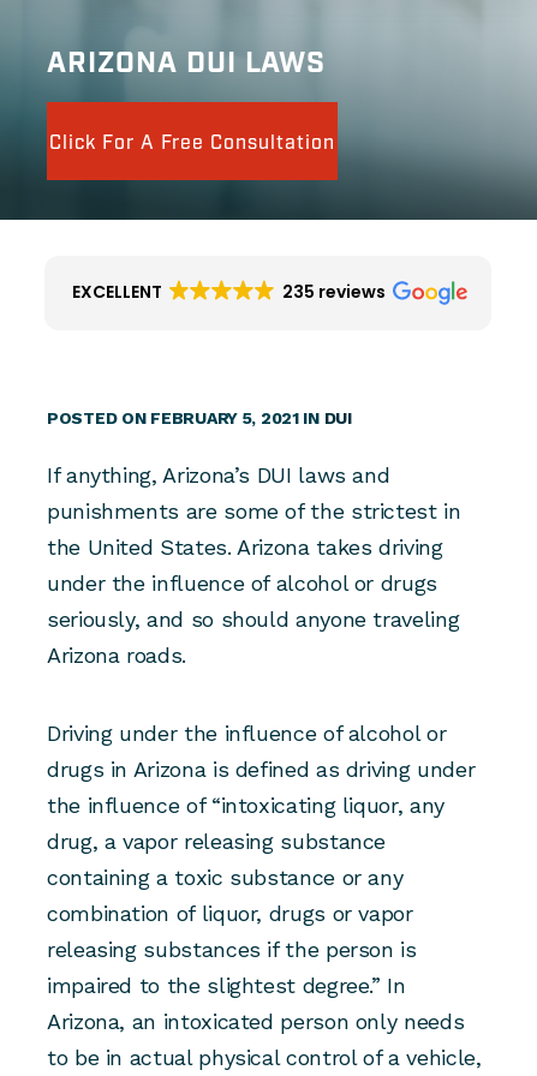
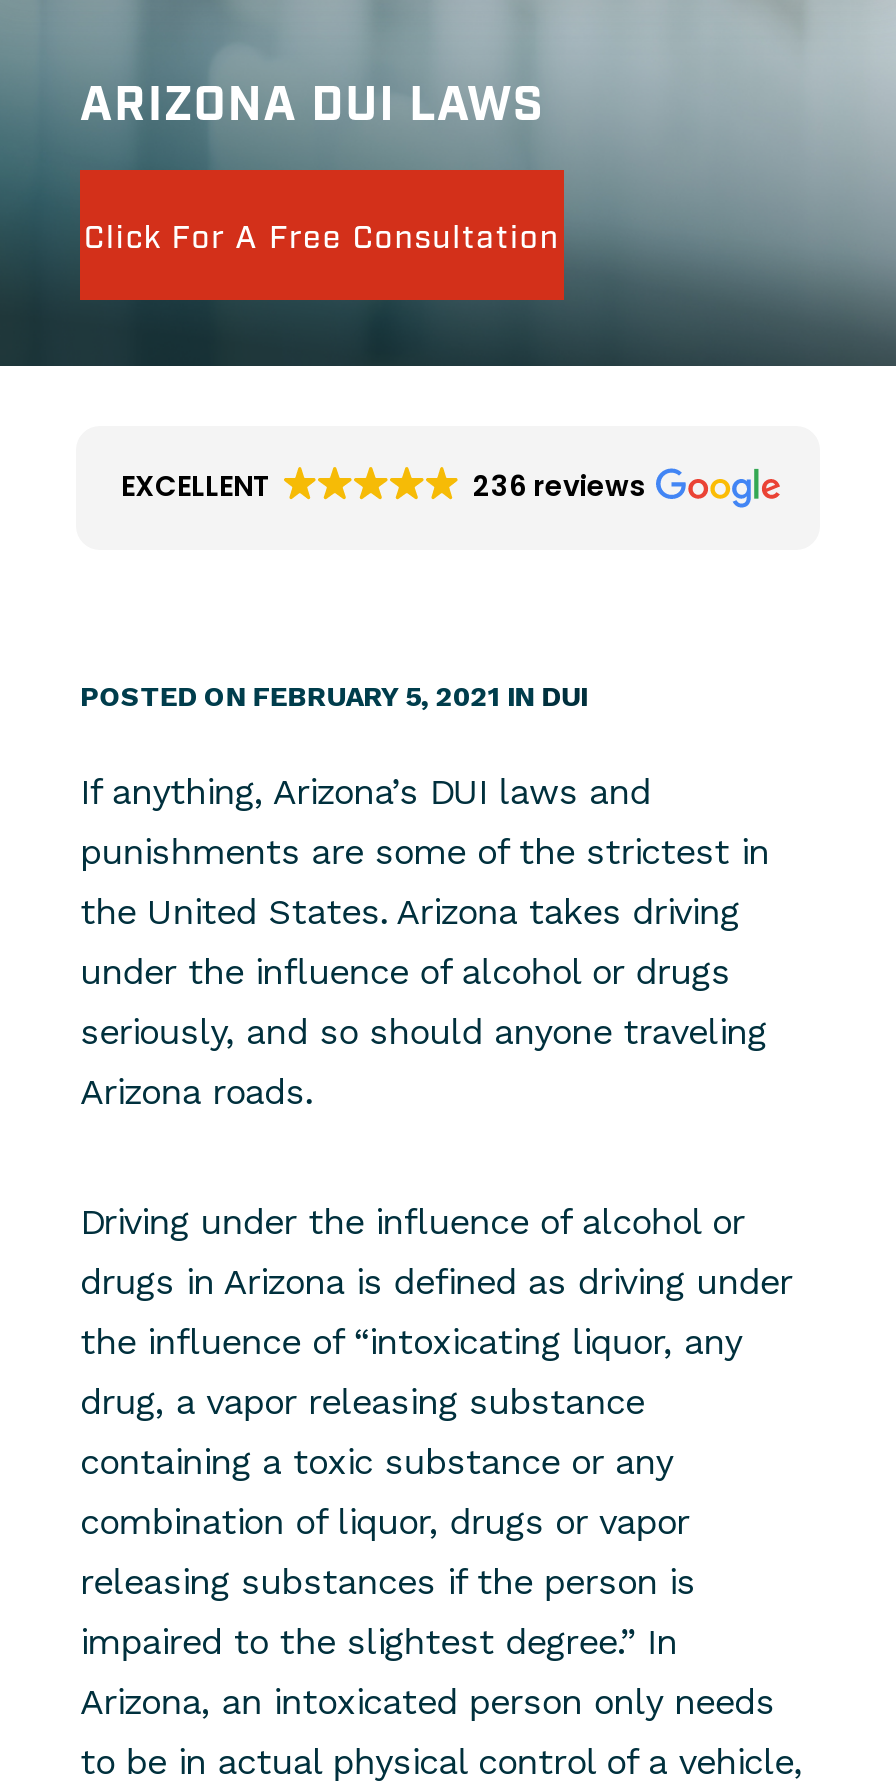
[283,280,386,304] 235 reviews -> [473,466,645,506] 236 reviews

